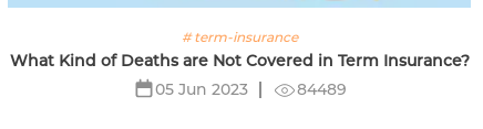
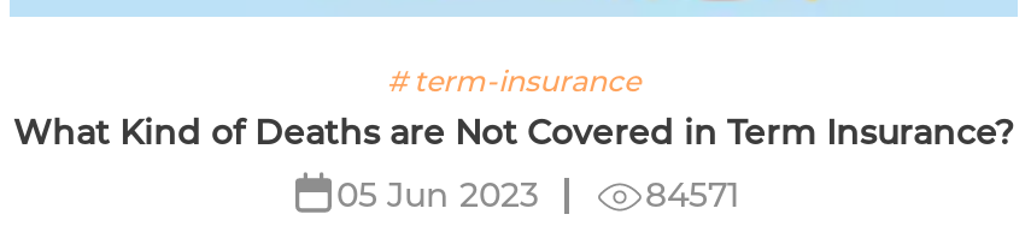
[296,79,346,99] 84489 -> [645,172,739,215] 84571

